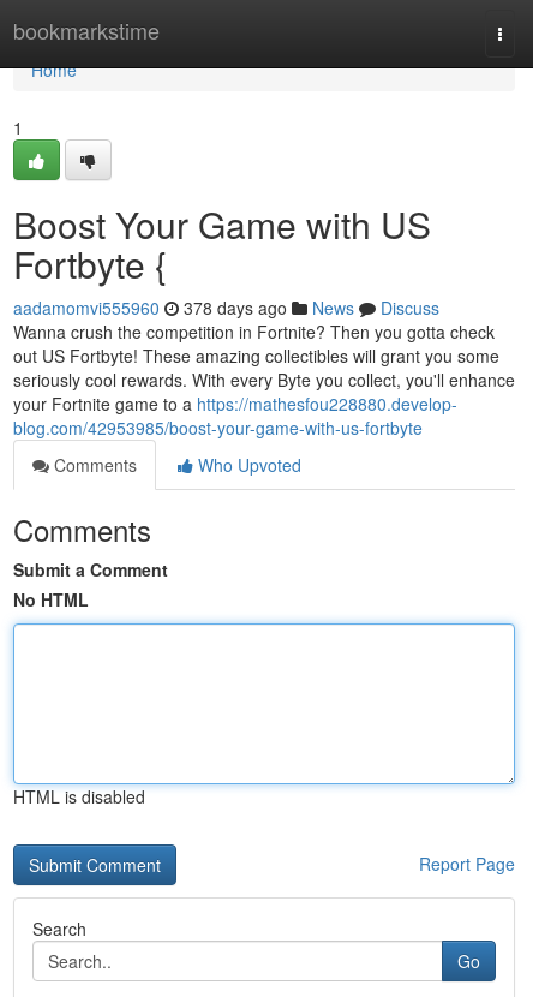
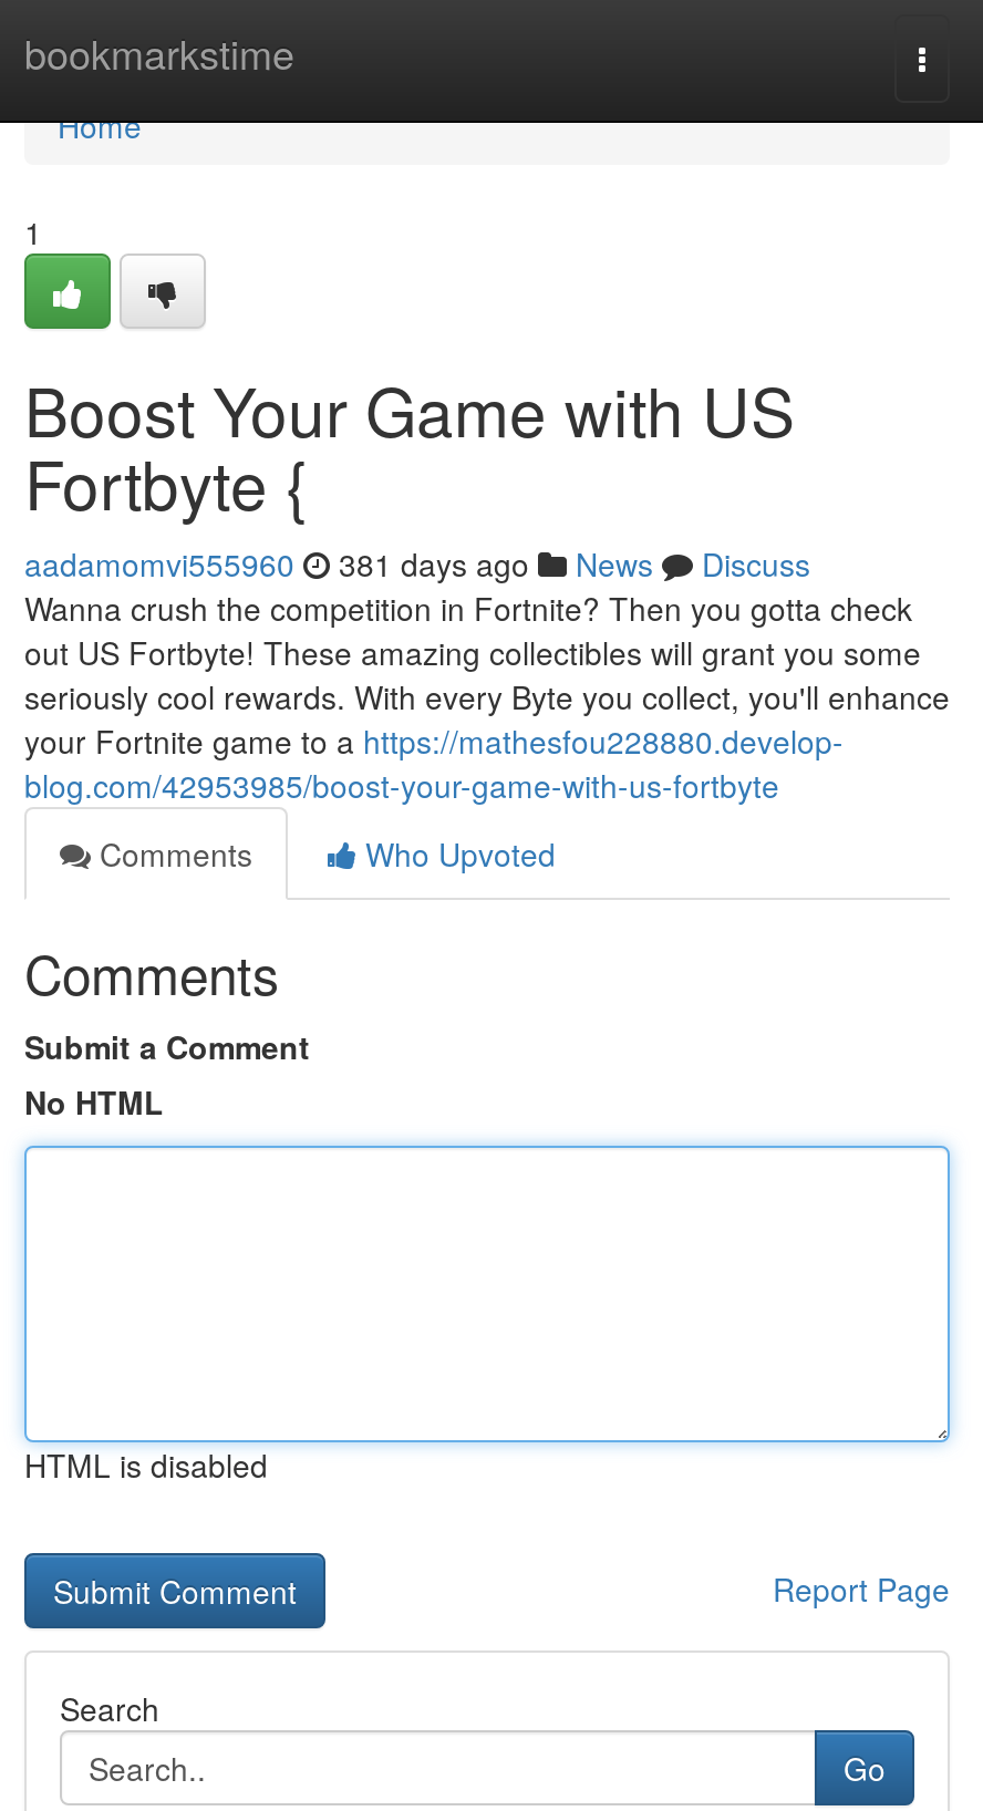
[13,295,439,320] aadamomvi555960 378 days ago News Discuss -> [24,541,810,586] aadamomvi555960 381 days ago News Discuss

